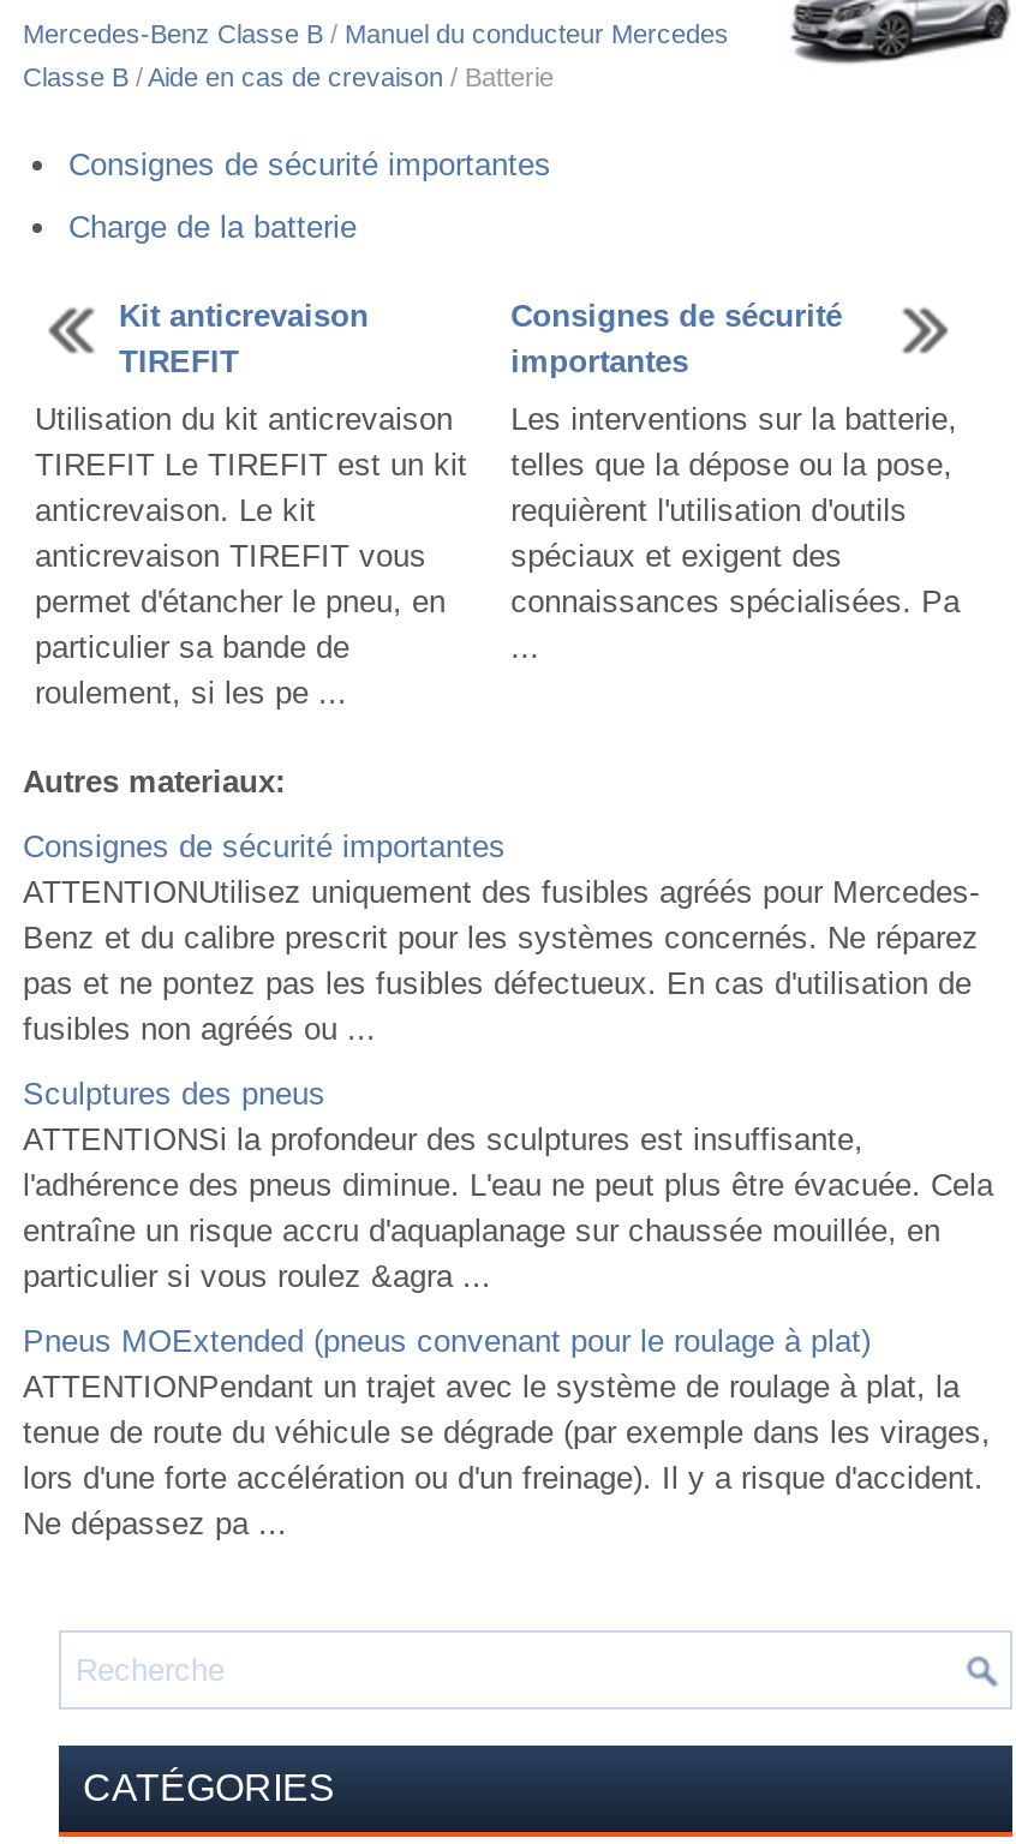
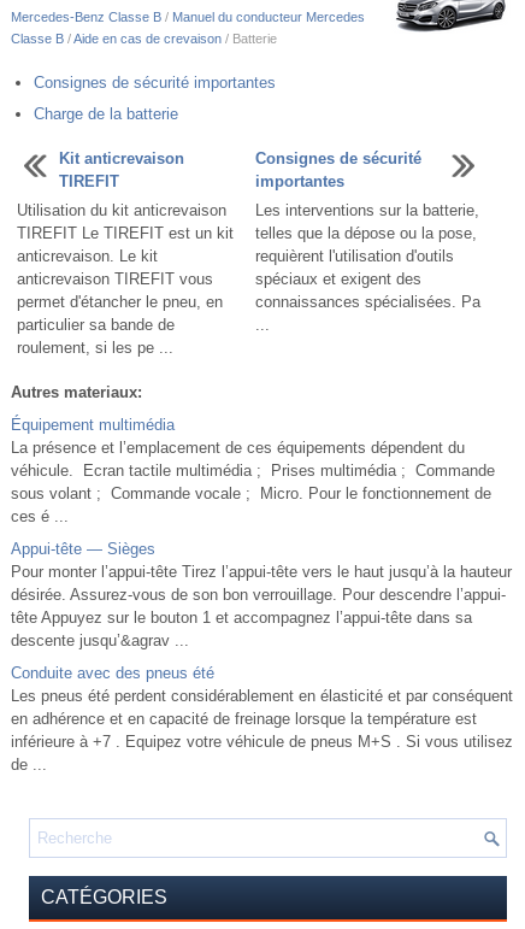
[23,828,979,1047] Consignes de sécurité importantes | ATTENTIONUtilisez uniquement des fusibles agréés pour Mercedes- | Benz et du calibre prescrit pour les systèmes concernés. Ne réparez | pas et ne pontez pas les fusibles défectueux. En cas d'utilisation de | fusibles non agréés ou ... -> [11,416,495,525] Équipement multimédia | La présence et l’emplacement de ces équipements dépendent du | véhicule. Ecran tactile multimédia ; Prises multimédia ; Commande | sous volant ; Commande vocale ; Micro. Pour le fonctionnement de | ces é ...
[23,1076,993,1294] Sculptures des pneus | ATTENTIONSi la profondeur des sculptures est insuffisante, | l'adhérence des pneus diminue. L'eau ne peut plus être évacuée. Cela | entraîne un risque accru d'aquaplanage sur chaussée mouillée, en | particulier si vous roulez &agra ... -> [11,540,512,649] Appui-tête — Sièges | Pour monter l’appui-tête Tirez l’appui-tête vers le haut jusqu’à la hauteur | désirée. Assurez-vous de son bon verrouillage. Pour descendre l’appui- | tête Appuyez sur le bouton 1 et accompagnez l’appui-tête dans sa | descente jusqu’&agrav ...
[23,1323,991,1541] Pneus MOExtended (pneus convenant pour le roulage à plat) | ATTENTIONPendant un trajet avec le système de roulage à plat, la | tenue de route du véhicule se dégrade (par exemple dans les virages, | lors d'une forte accélération ou d'un freinage). Il y a risque d'accident. | Ne dépassez pa ... -> [11,664,513,774] Conduite avec des pneus été | Les pneus été perdent considérablement en élasticité et par conséquent | en adhérence et en capacité de freinage lorsque la température est | inférieure à +7 . Equipez votre véhicule de pneus M+S . Si vous utilisez | de ...

